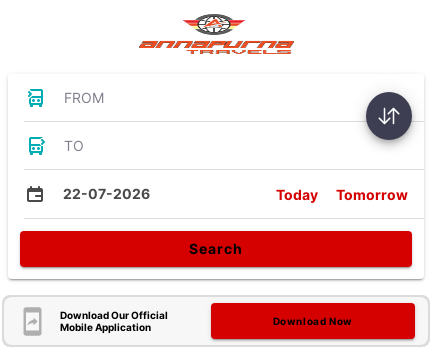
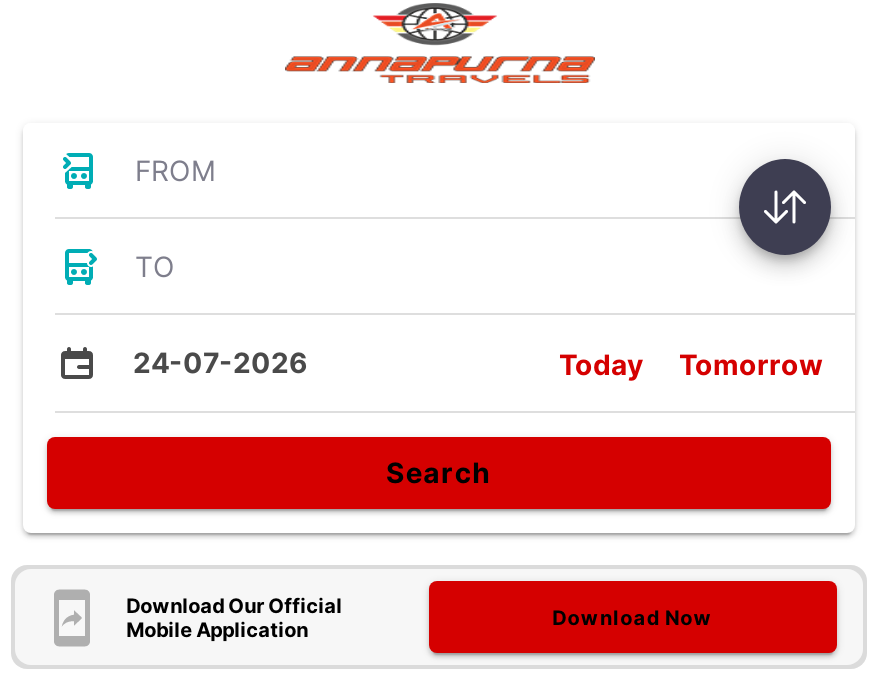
[63,185,150,202] 22-07-2026 -> [133,345,307,379] 24-07-2026

